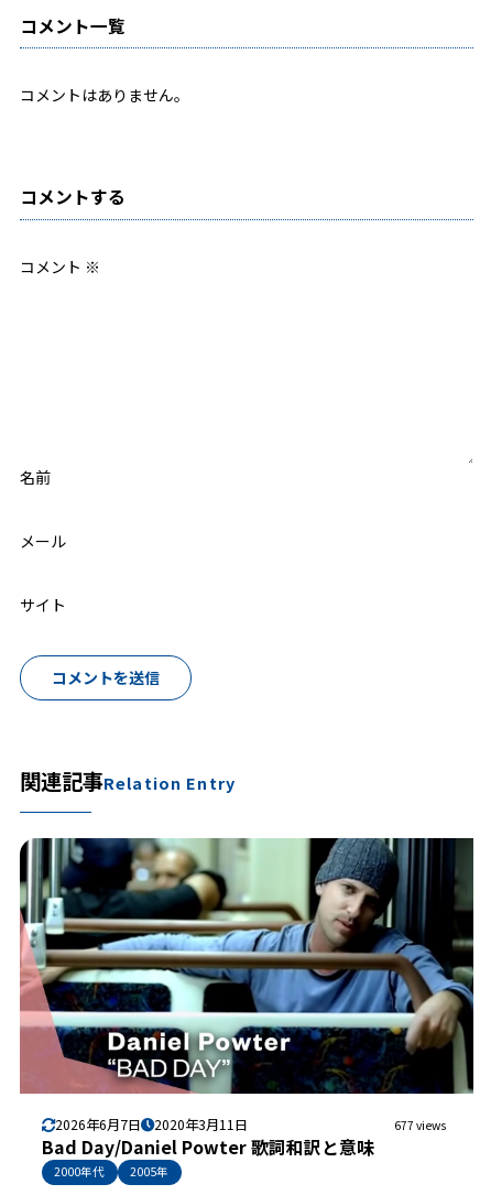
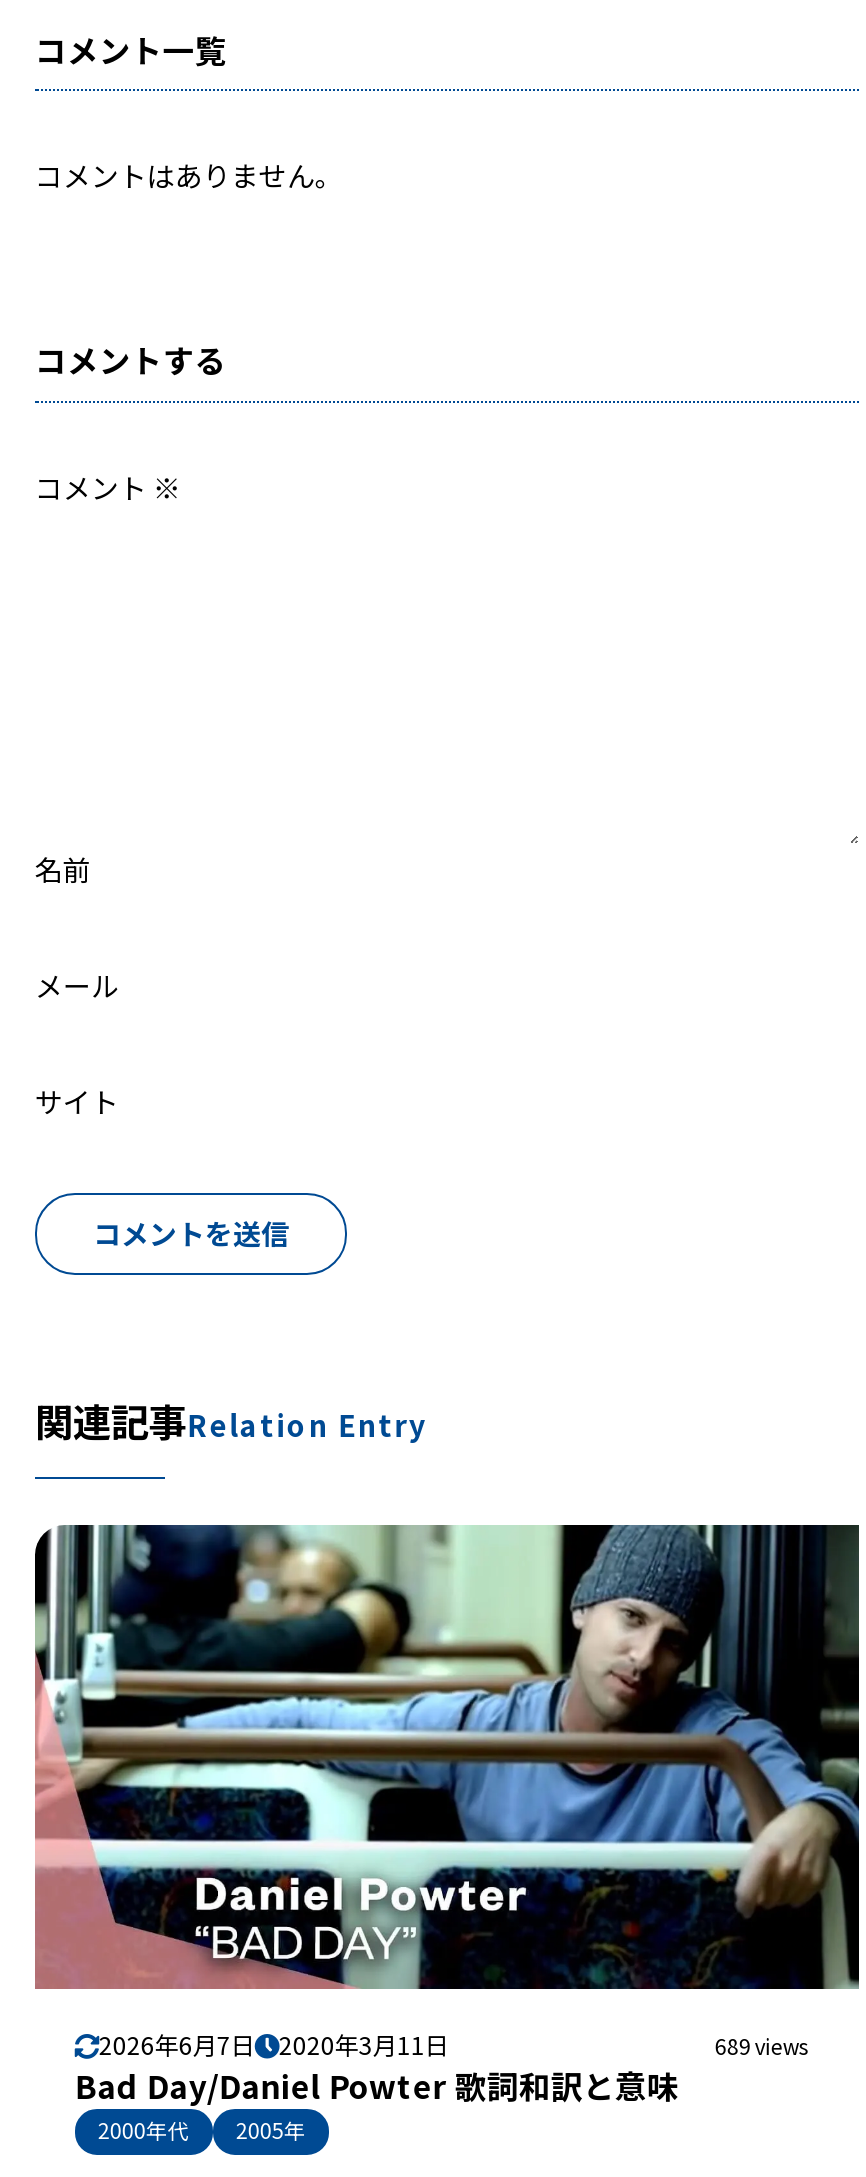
[394,1116,446,1133] 677 views -> [715,2030,809,2060] 689 views

